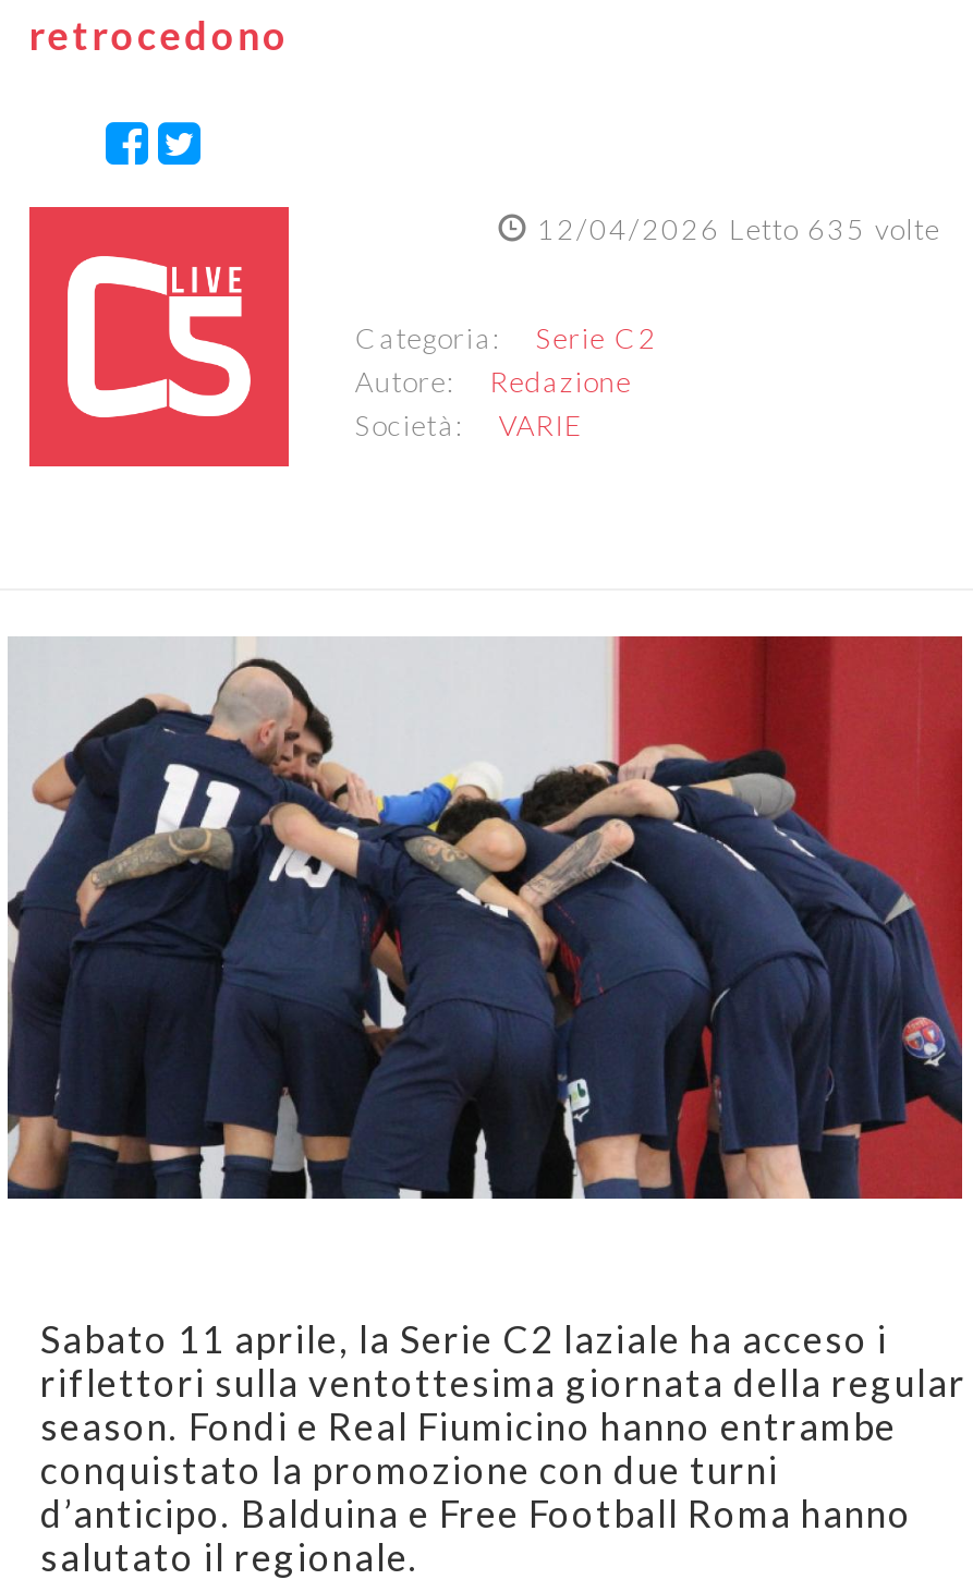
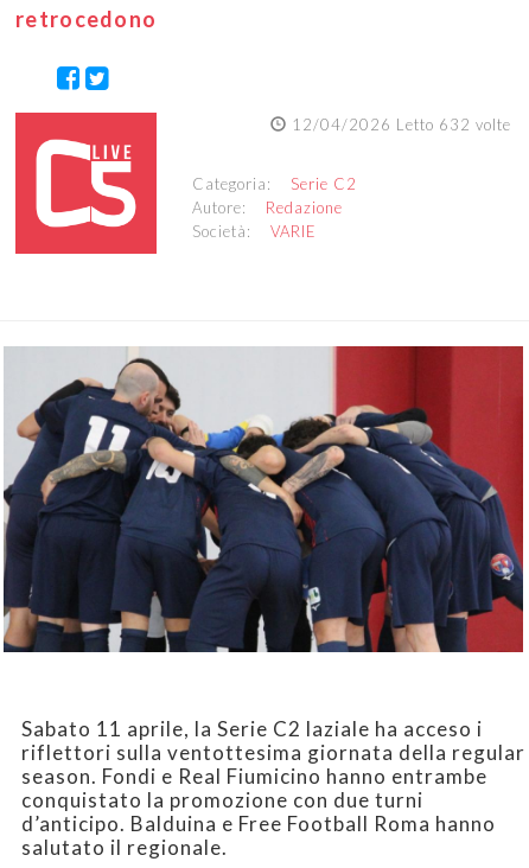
[528,211,940,246] 12/04/2026 Letto 635 volte -> [287,115,511,134] 12/04/2026 Letto 632 volte

